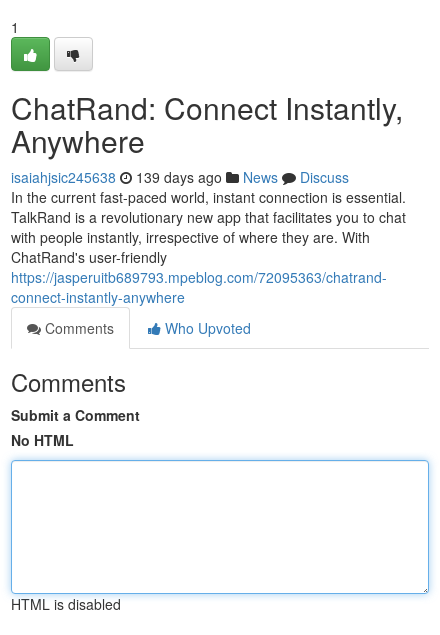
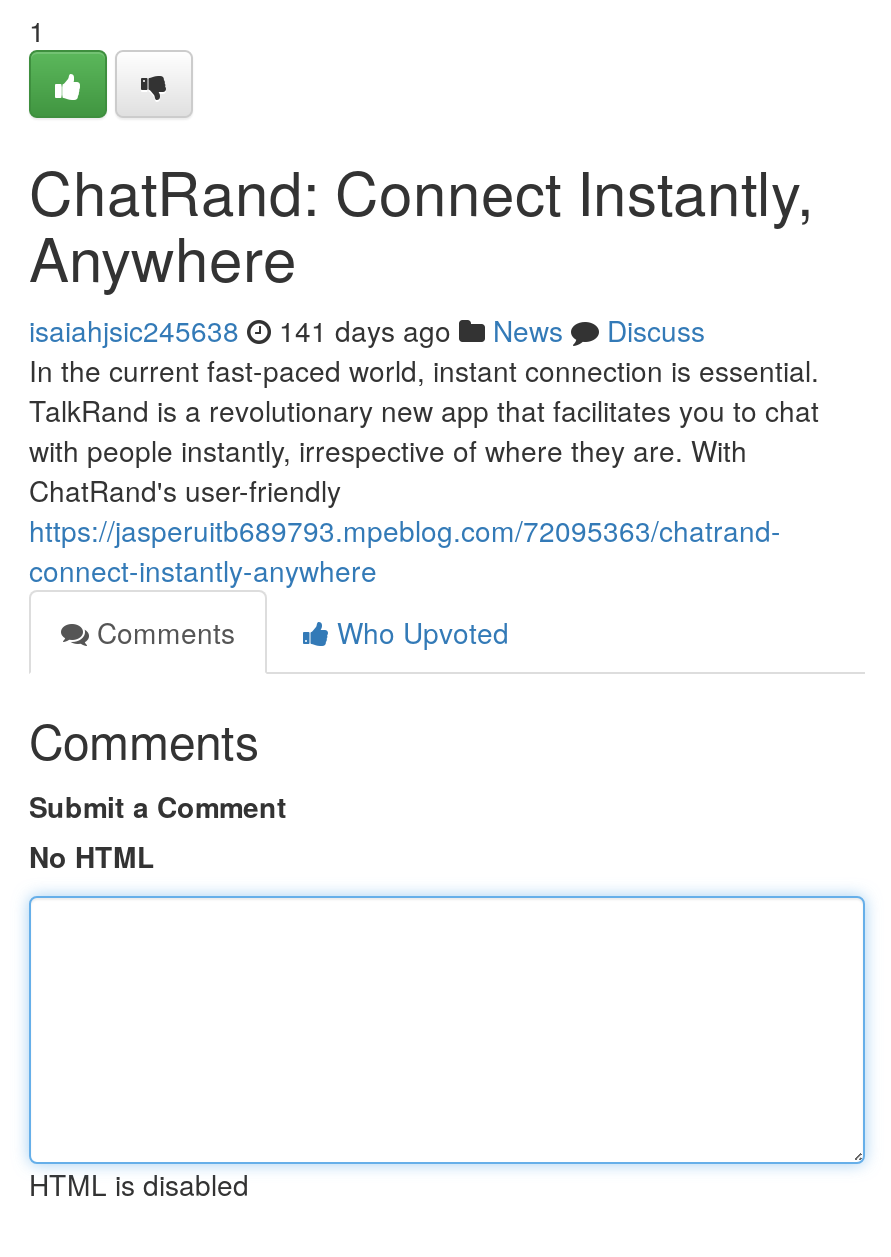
[11,167,349,187] isaiahjsic245638 139 days ago News Discuss -> [29,310,705,350] isaiahjsic245638 141 days ago News Discuss

